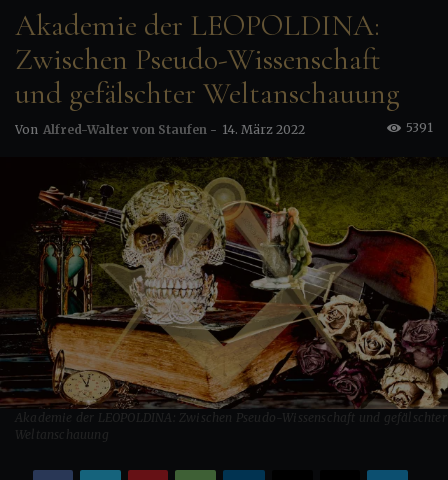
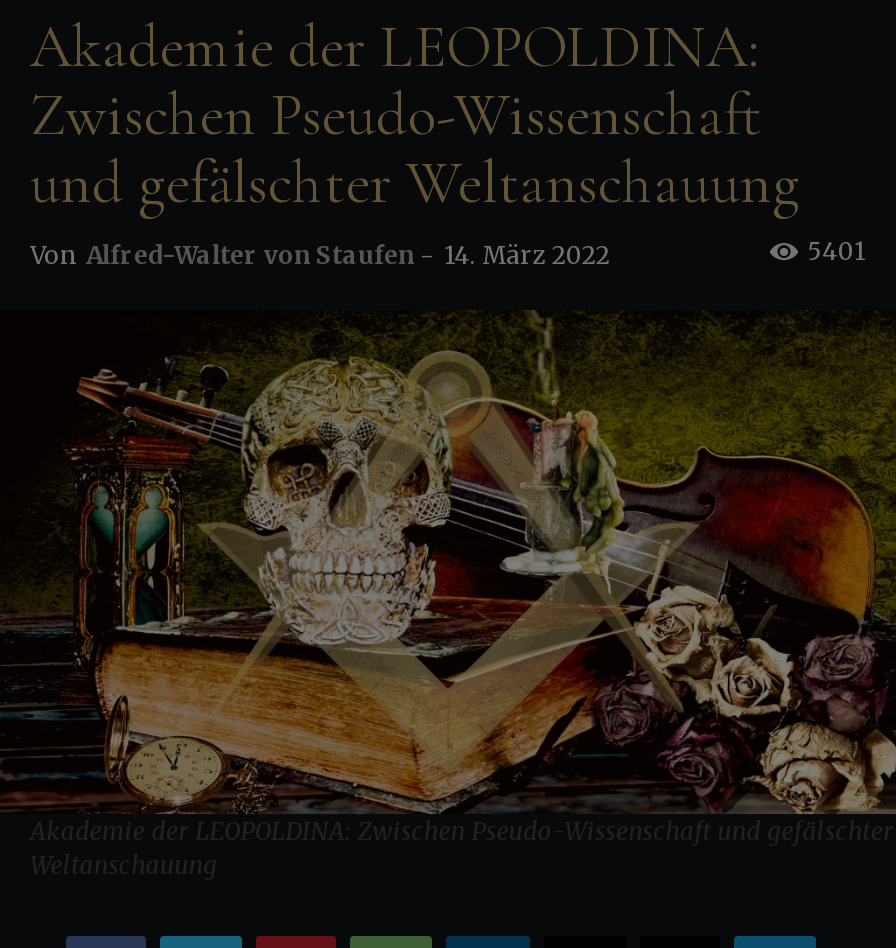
[406,120,433,135] 5391 -> [808,236,866,266] 5401

